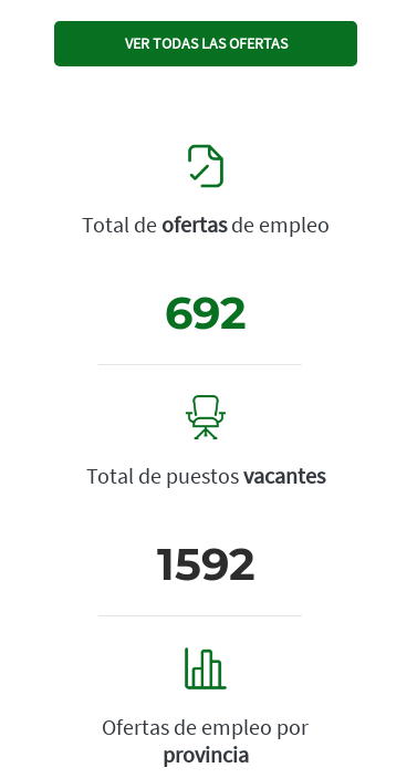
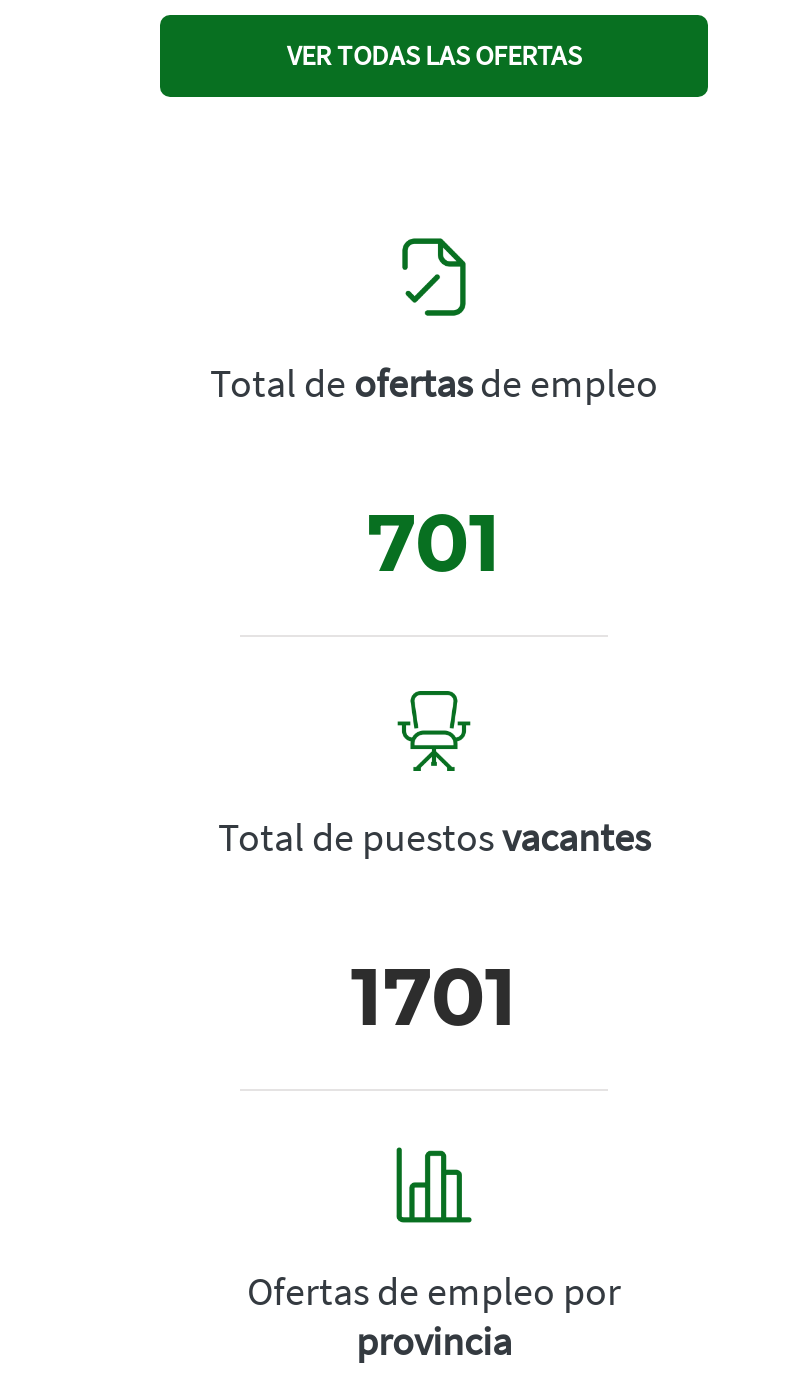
[165,286,247,340] 692 -> [367,492,501,590] 701
[156,537,255,591] 1592 -> [351,946,517,1044] 1701

